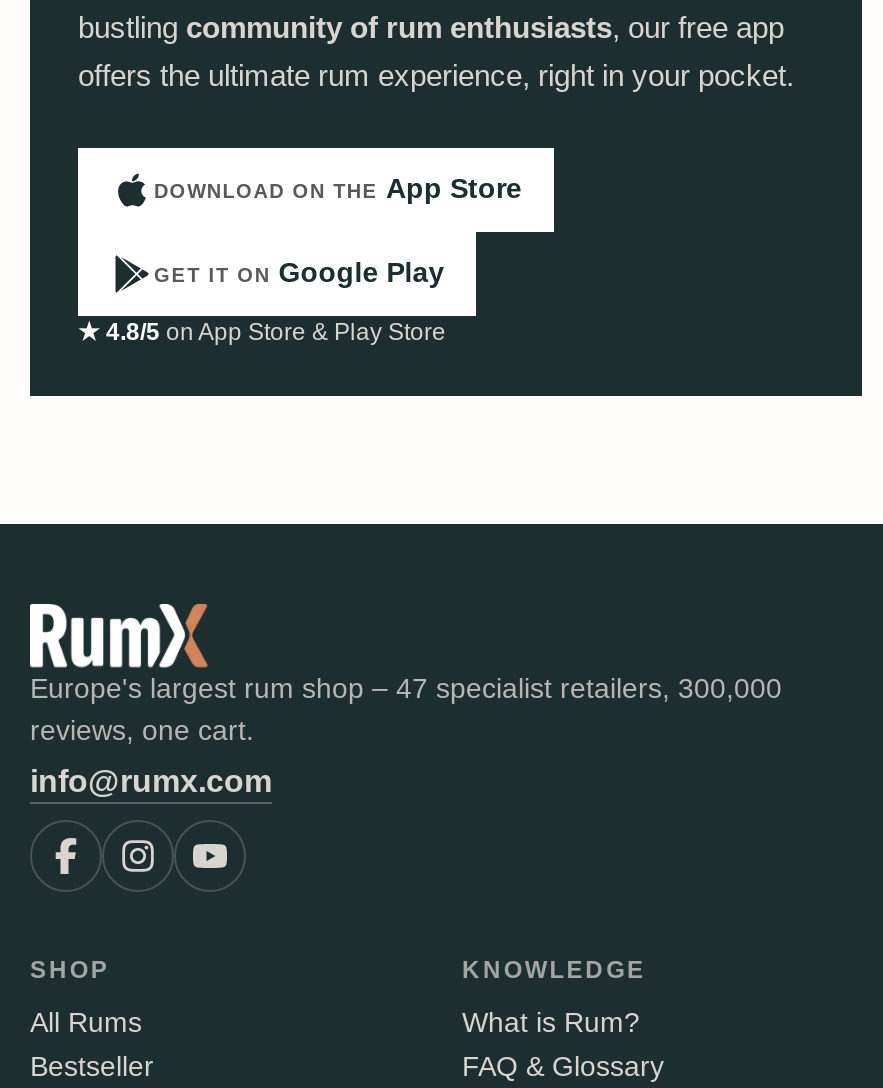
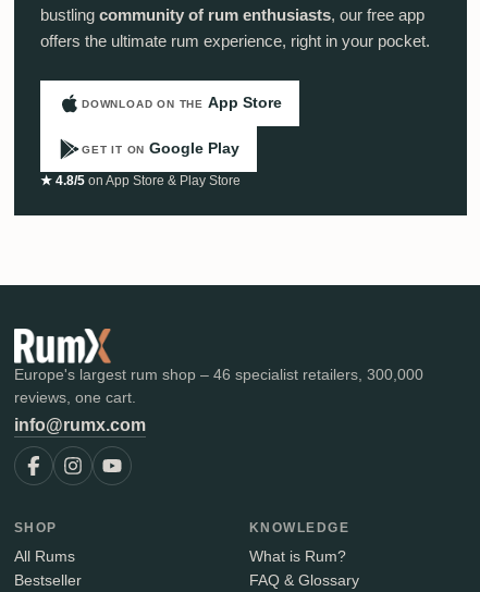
[30,672,782,704] Europe's largest rum shop – 47 specialist retailers, 300,000 -> [14,366,423,383] Europe's largest rum shop – 46 specialist retailers, 300,000

